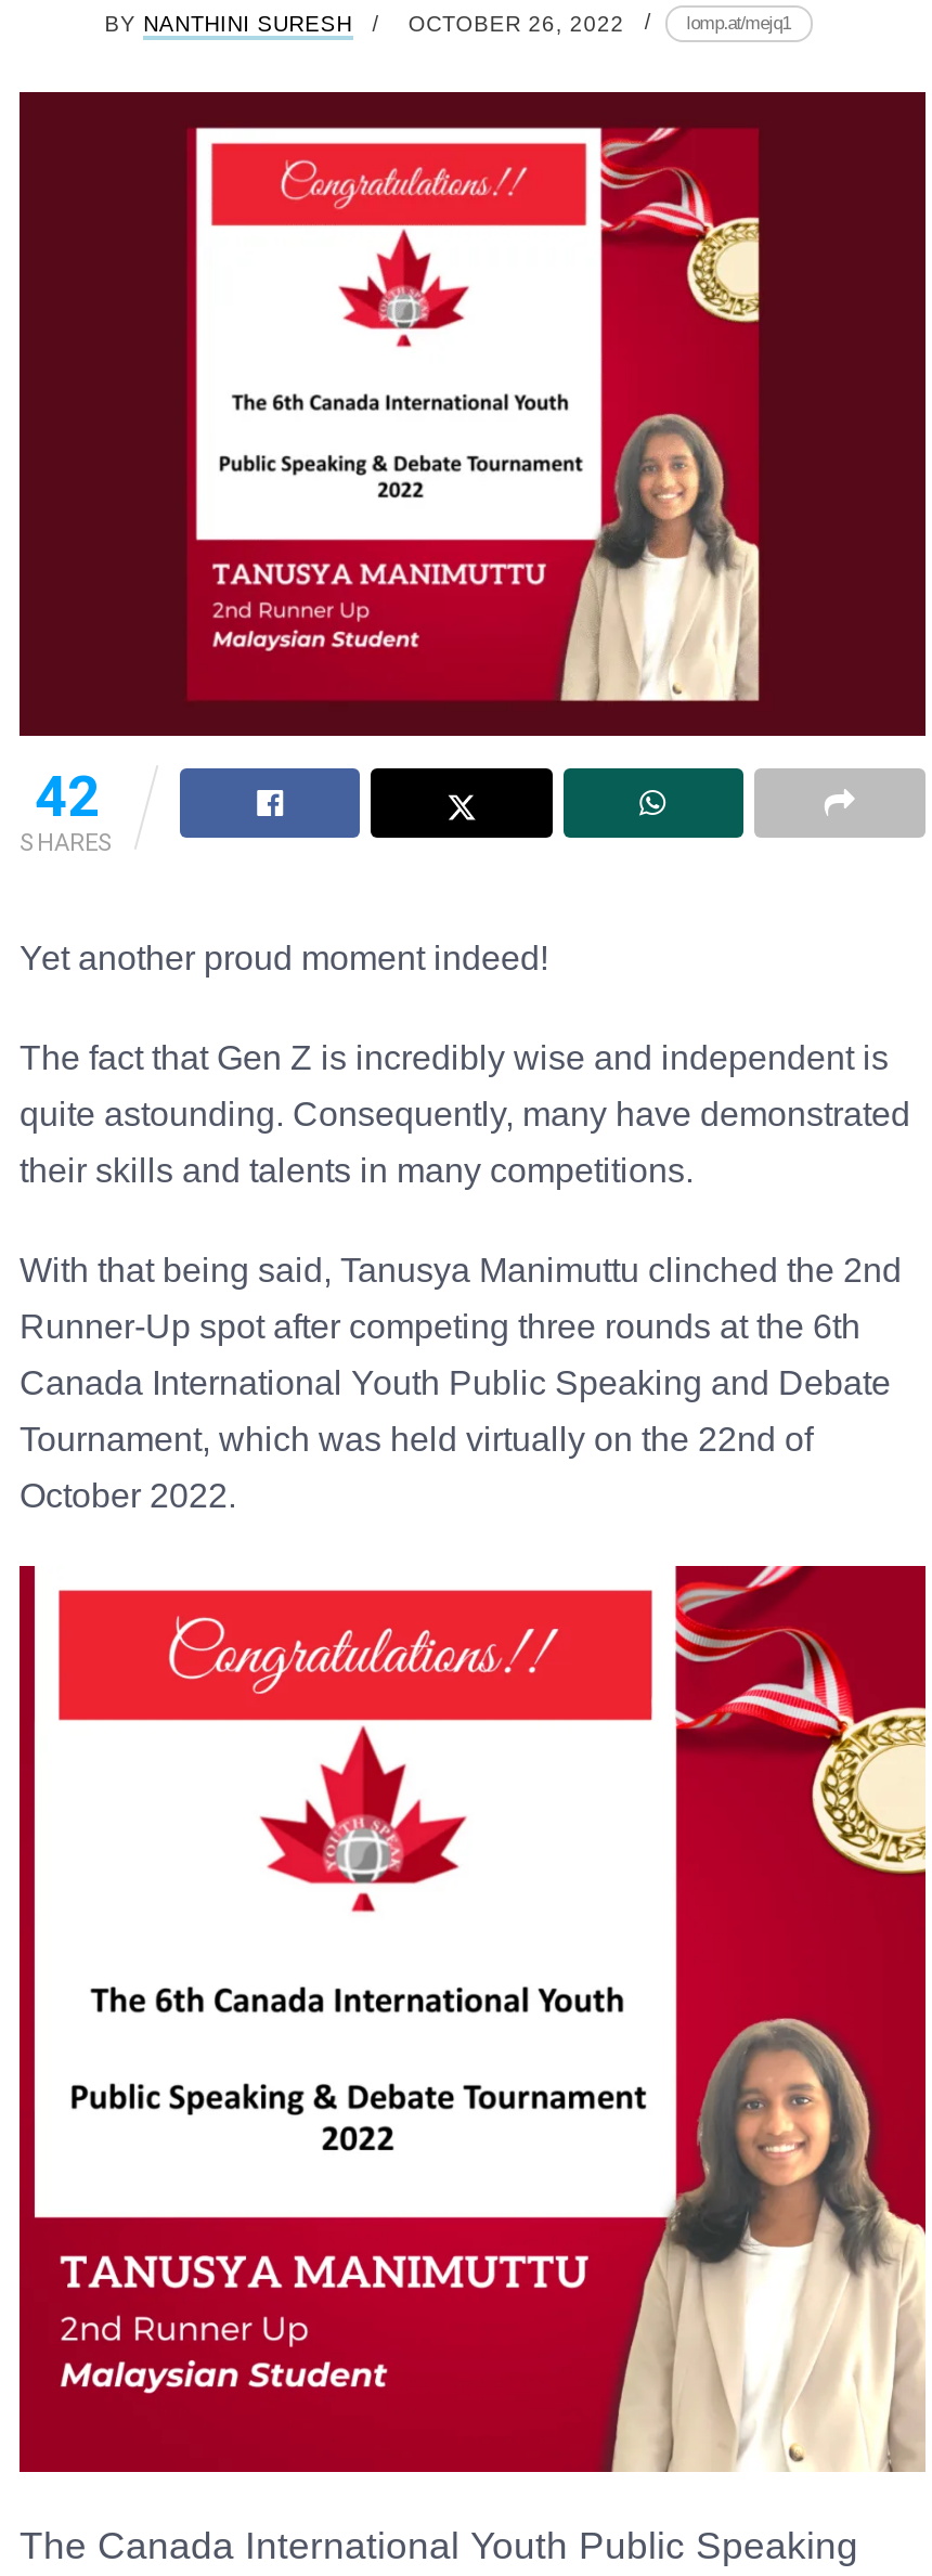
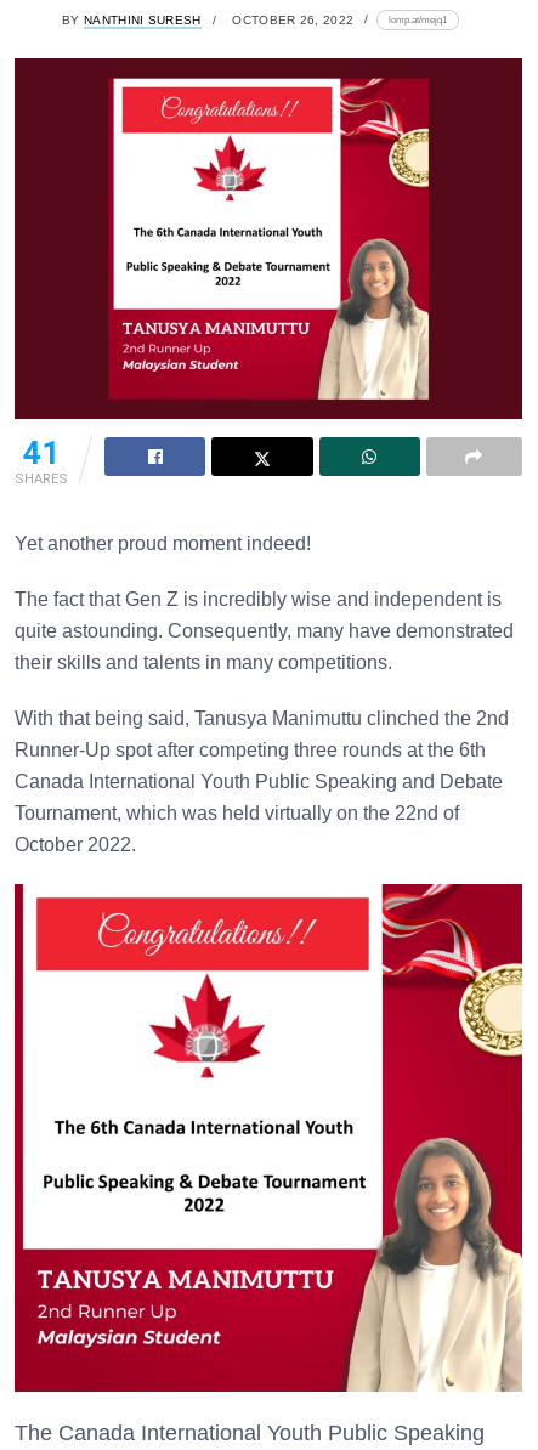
[35,764,100,829] 42 -> [23,435,60,471] 41

